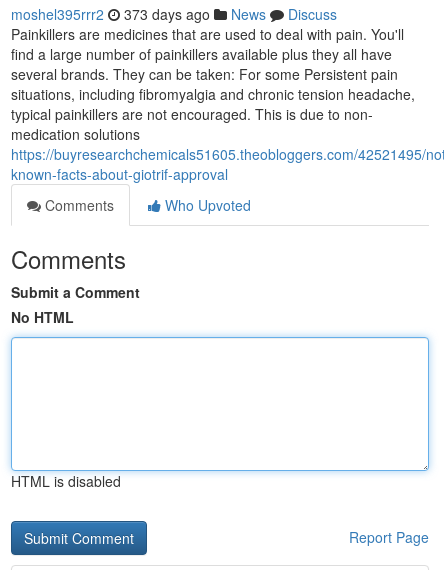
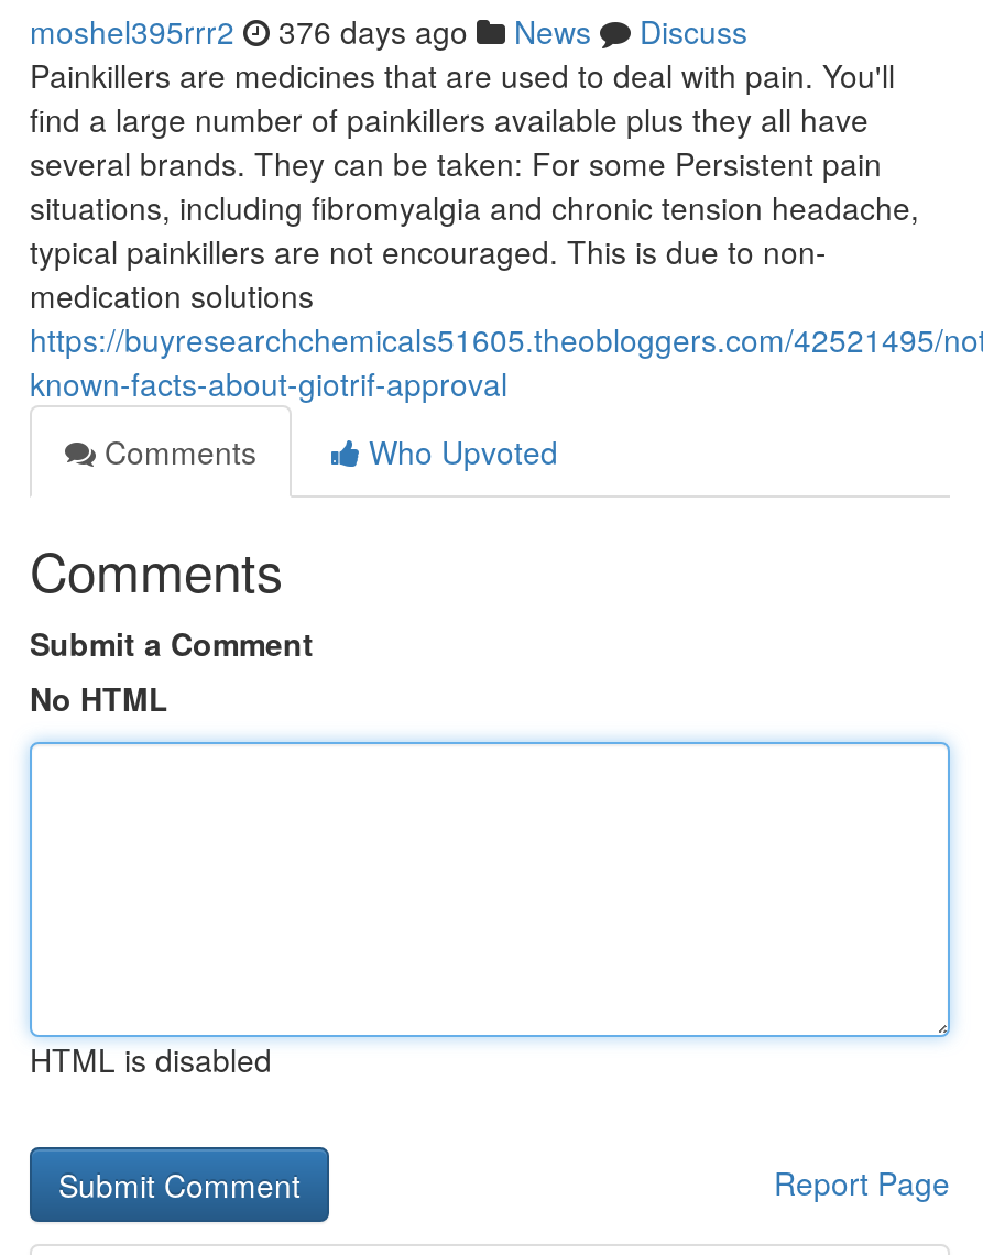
[11,4,337,24] moshel395rrr2 373 days ago News Discuss -> [30,9,747,53] moshel395rrr2 376 days ago News Discuss

